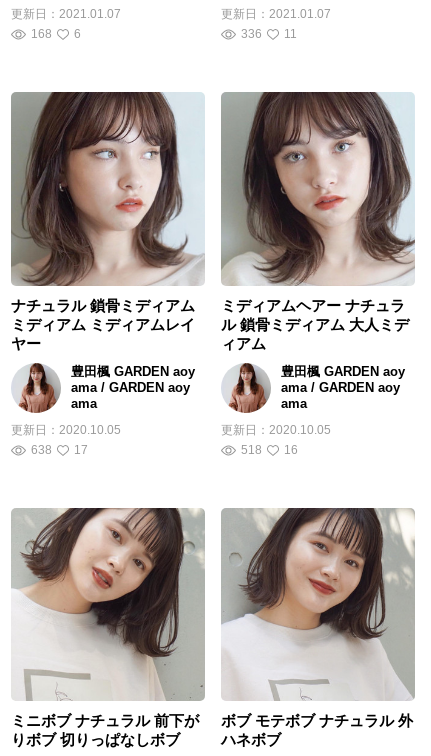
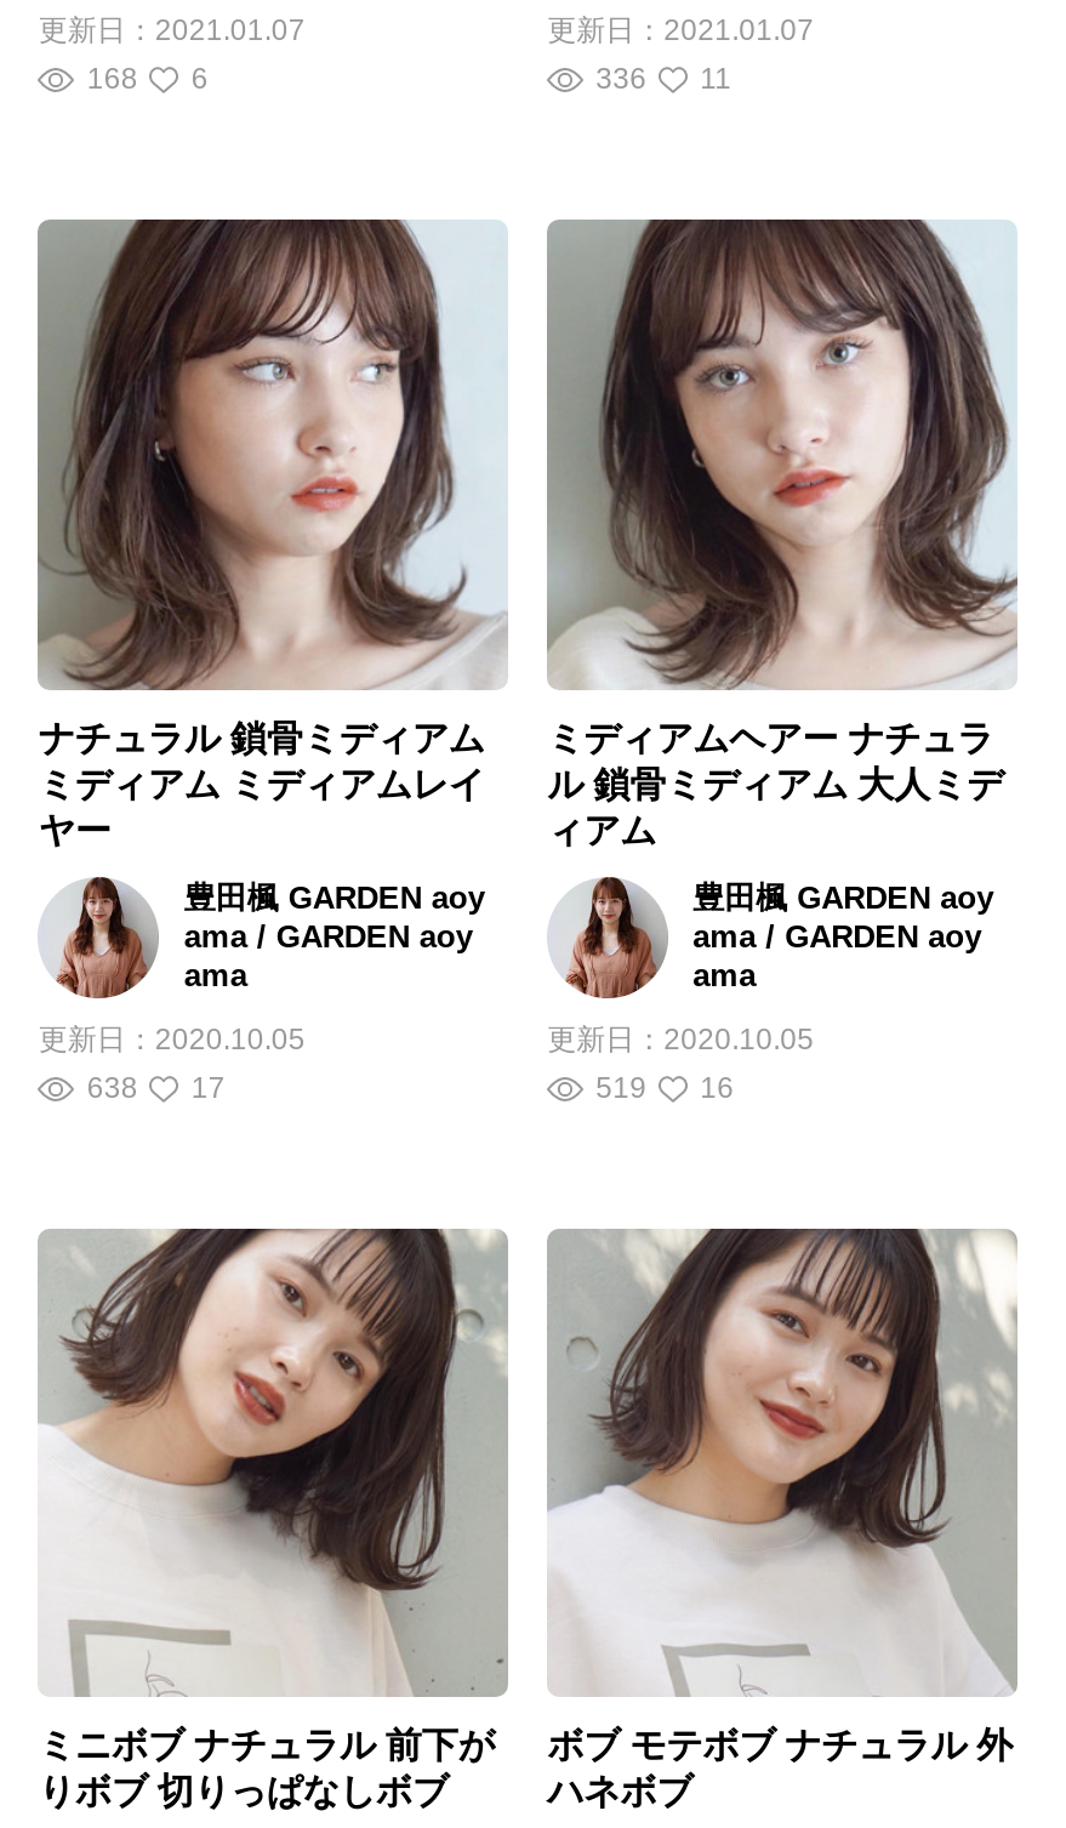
[241,442,298,456] 518 16 -> [596,1070,734,1104] 519 16

